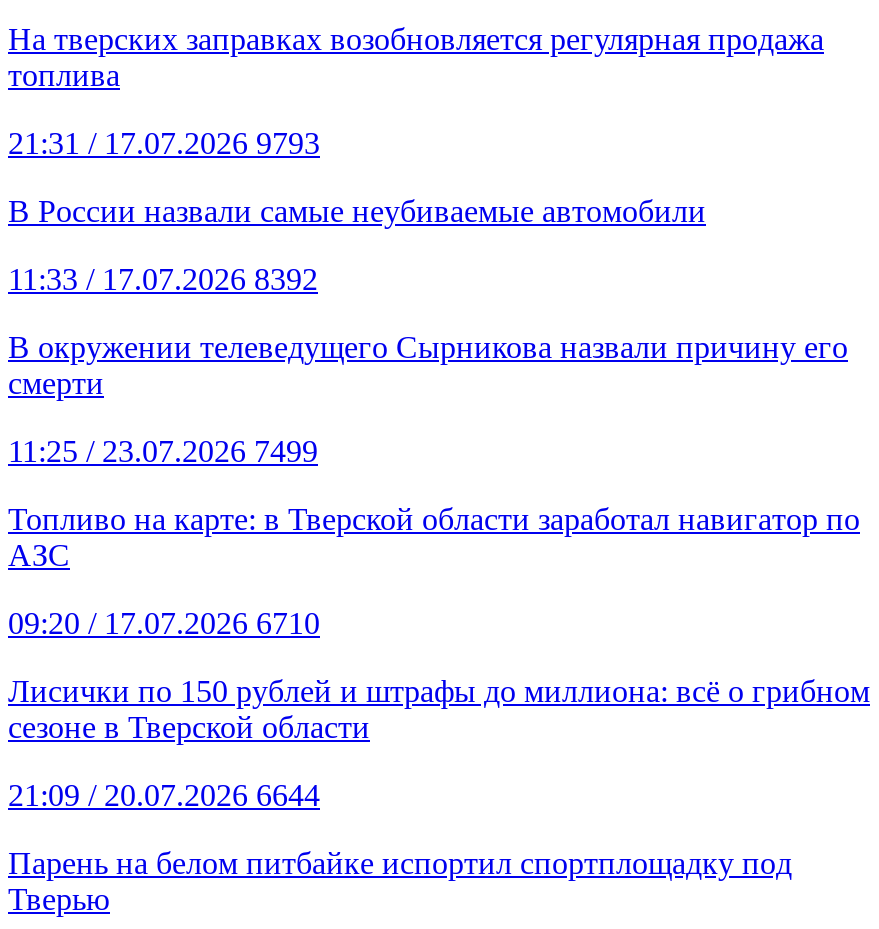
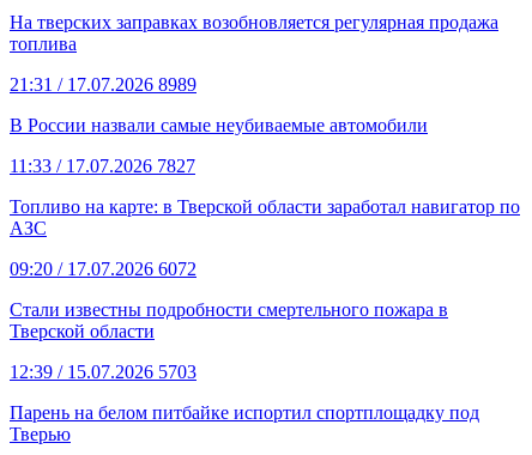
[8,125,320,159] 21:31 / 17.07.2026 9793 -> [10,74,197,94] 21:31 / 17.07.2026 8989
[8,261,848,467] 11:33 / 17.07.2026 8392 | В окружении телеведущего Сырникова назвали причину его | смерти | 11:25 / 23.07.2026 7499 -> [10,155,195,175] 11:33 / 17.07.2026 7827
[8,605,320,639] 09:20 / 17.07.2026 6710 -> [10,258,197,278] 09:20 / 17.07.2026 6072
[8,673,870,743] Лисички по 150 рублей и штрафы до миллиона: всё о грибном | сезоне в Тверской области -> [10,299,448,341] Стали известны подробности смертельного пожара в | Тверской области
[8,777,320,811] 21:09 / 20.07.2026 6644 -> [10,361,197,381] 12:39 / 15.07.2026 5703

